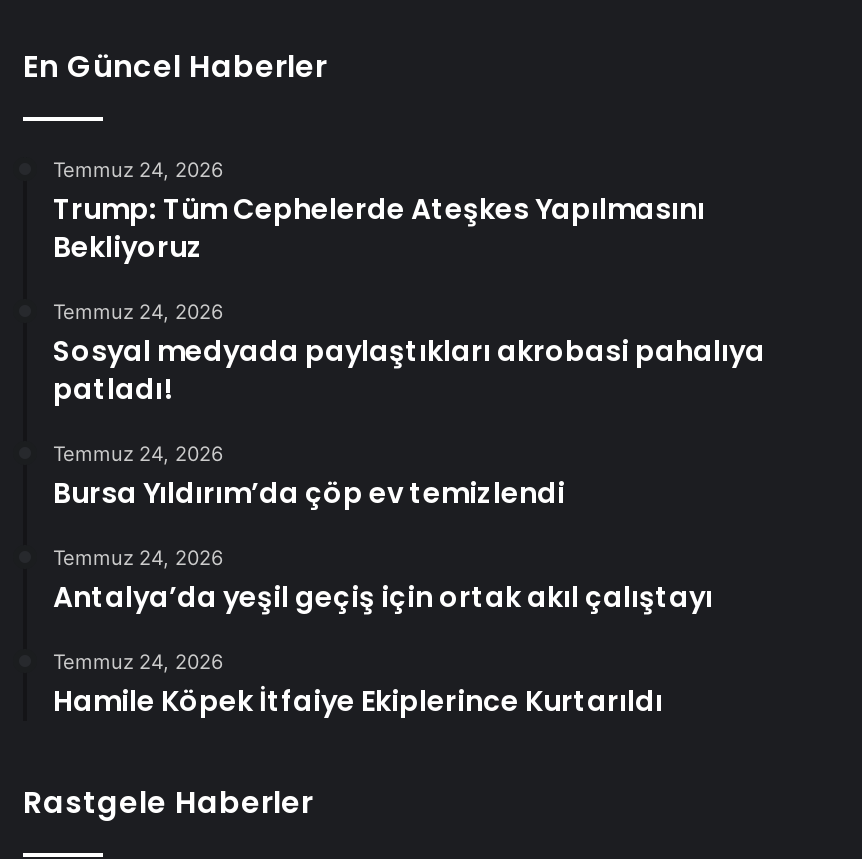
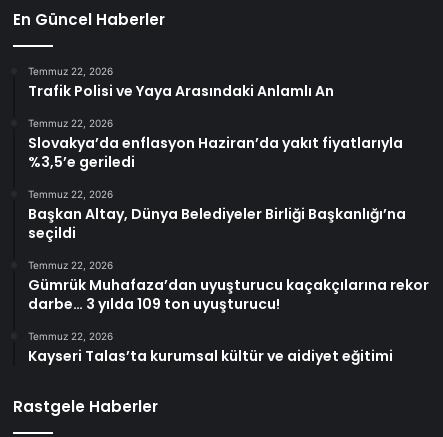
[53,157,705,267] Temmuz 24, 2026 | Trump: Tüm Cephelerde Ateşkes Yapılmasını | Bekliyoruz -> [28,65,334,101] Temmuz 22, 2026 | Trafik Polisi ve Yaya Arasındaki Anlamlı An
[53,299,765,409] Temmuz 24, 2026 | Sosyal medyada paylaştıkları akrobasi pahalıya | patladı! -> [28,117,403,172] Temmuz 22, 2026 | Slovakya’da enflasyon Haziran’da yakıt fiyatlarıyla | %3,5’e geriledi
[53,441,565,513] Temmuz 24, 2026 | Bursa Yıldırım’da çöp ev temizlendi -> [28,188,406,243] Temmuz 22, 2026 | Başkan Altay, Dünya Belediyeler Birliği Başkanlığı’na | seçildi
[53,545,713,617] Temmuz 24, 2026 | Antalya’da yeşil geçiş için ortak akıl çalıştayı -> [28,259,429,314] Temmuz 22, 2026 | Gümrük Muhafaza’dan uyuşturucu kaçakçılarına rekor | darbe… 3 yılda 109 ton uyuşturucu!
[53,649,663,721] Temmuz 24, 2026 | Hamile Köpek İtfaiye Ekiplerince Kurtarıldı -> [28,330,393,366] Temmuz 22, 2026 | Kayseri Talas’ta kurumsal kültür ve aidiyet eğitimi

